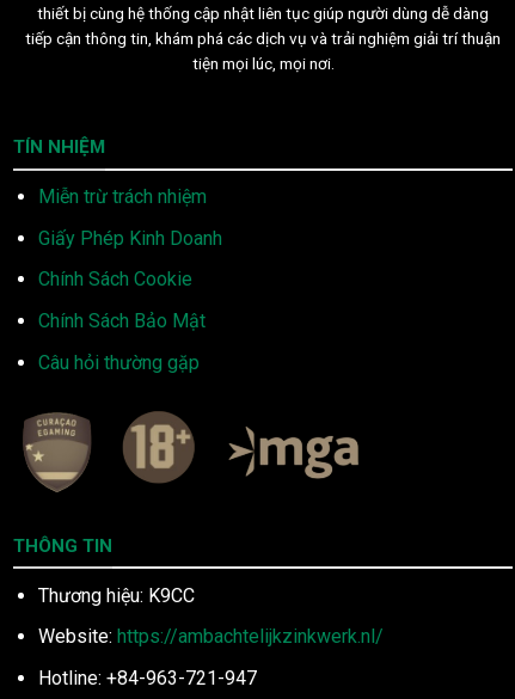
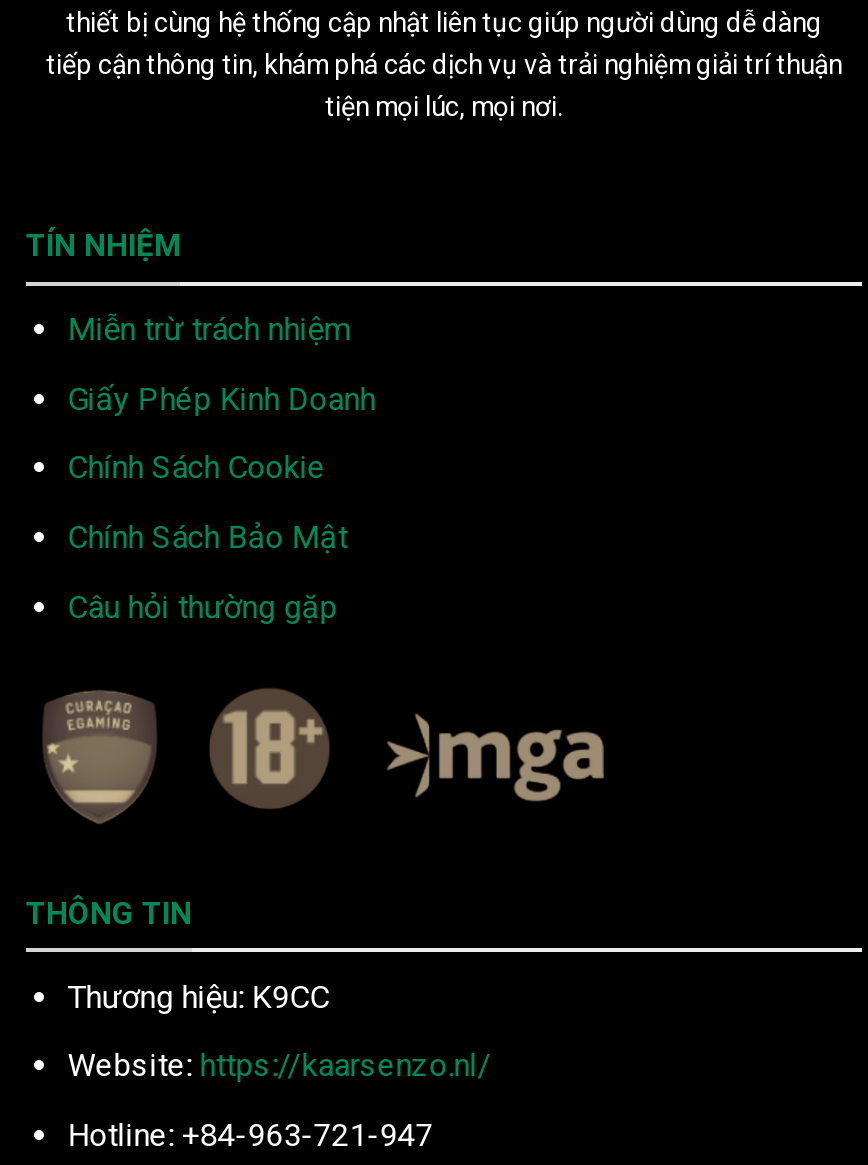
[38,625,383,648] Website: https://ambachtelijkzinkwerk.nl/ -> [68,1046,492,1084] Website: https://kaarsenzo.nl/

